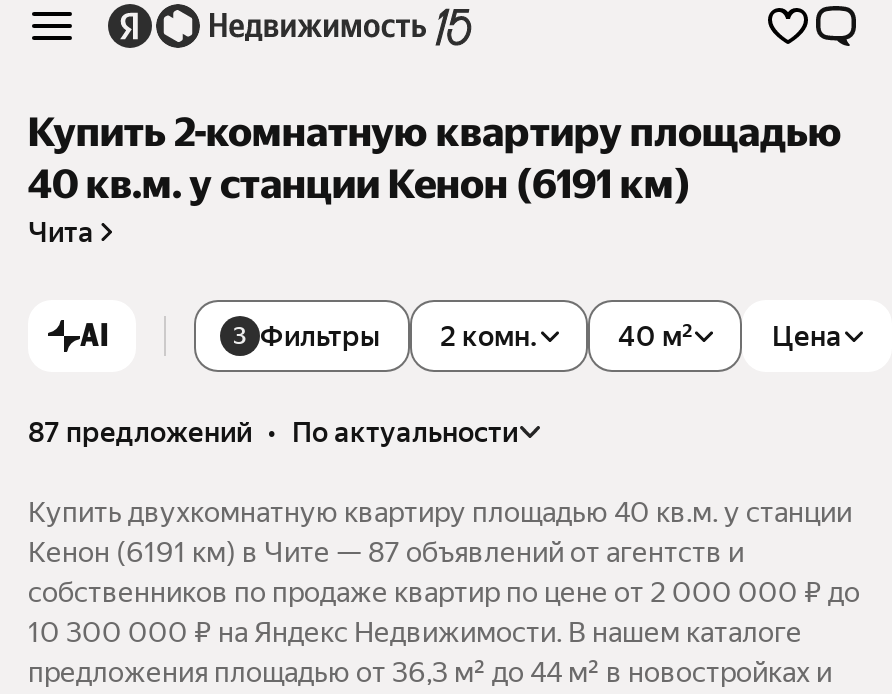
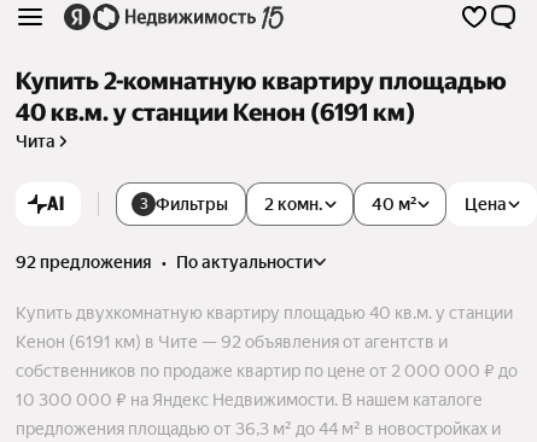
[28,416,518,448] 87 предложений • по актуальности -> [16,253,313,272] 92 предложения • по актуальности
[28,536,744,568] Кенон (6191 км) в Чите — 87 объявлений от агентств и -> [16,332,448,352] Кенон (6191 км) в Чите — 92 объявления от агентств и

